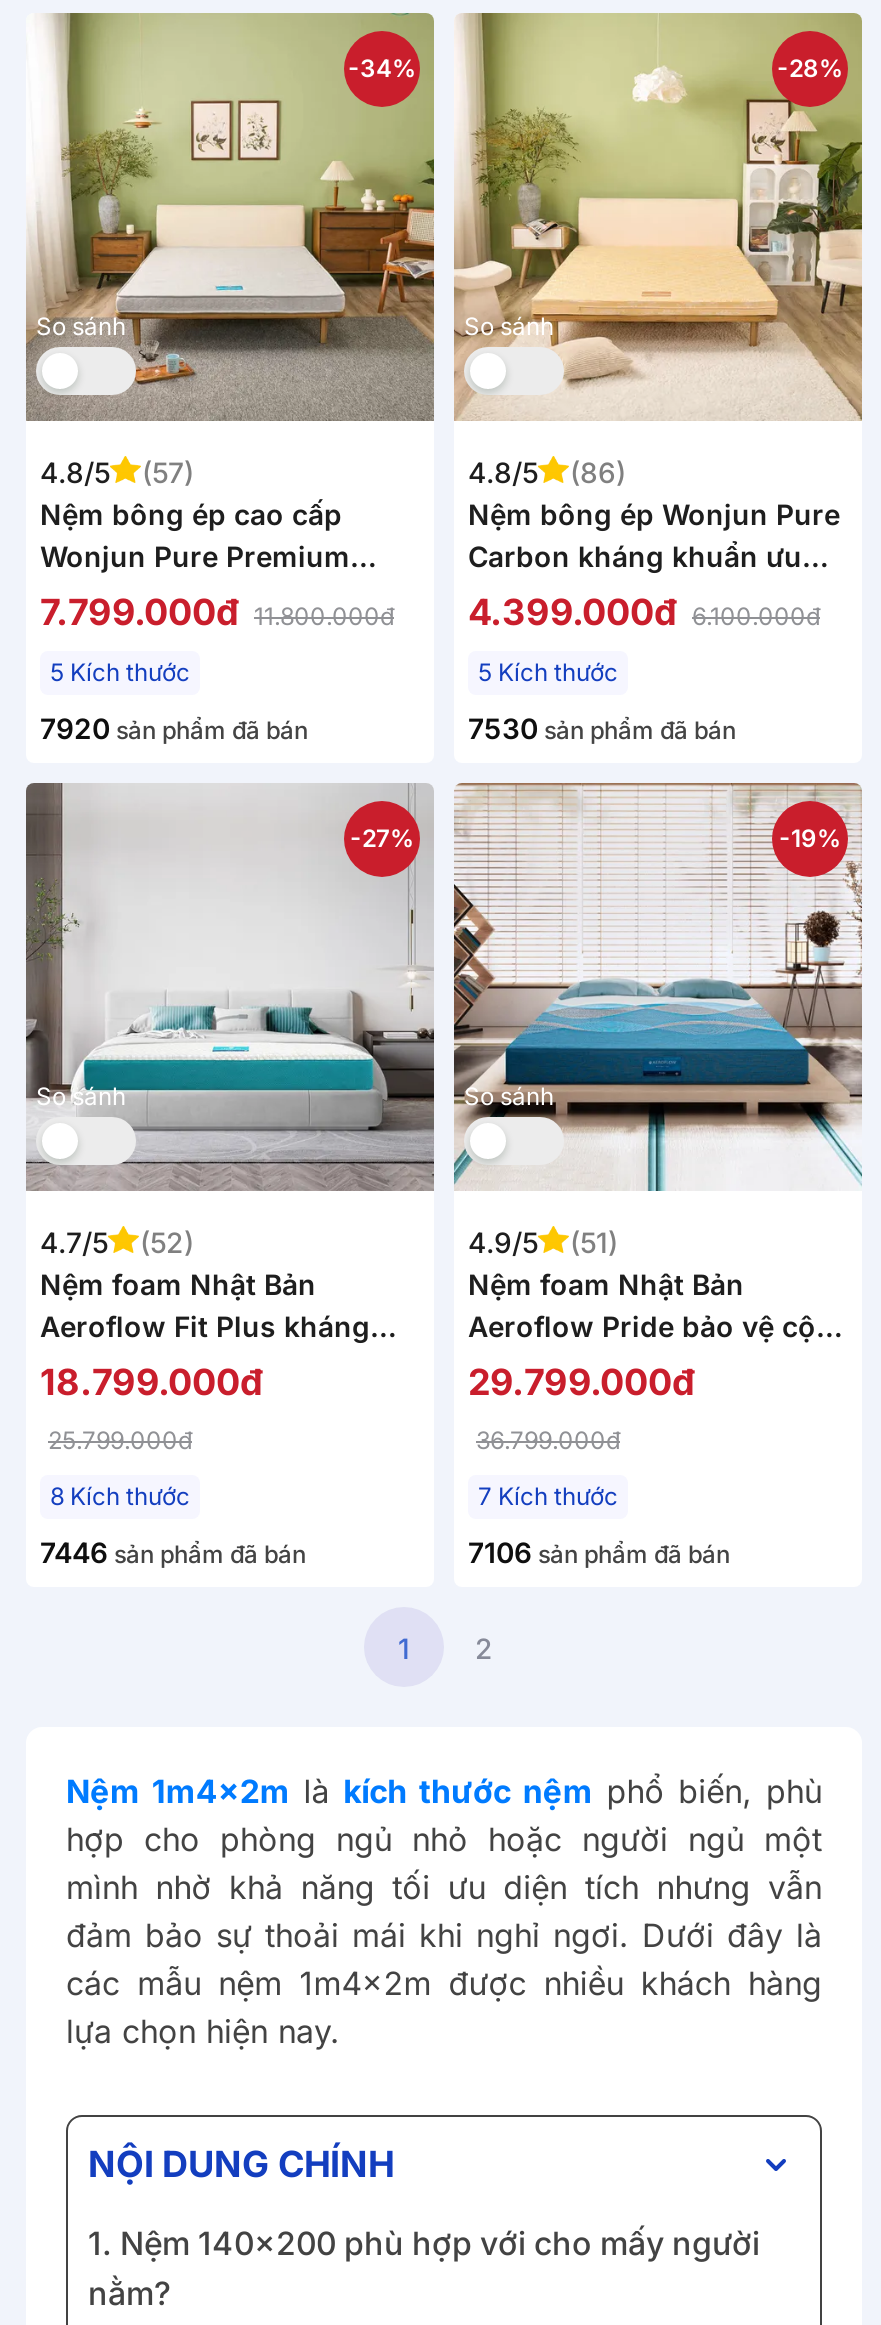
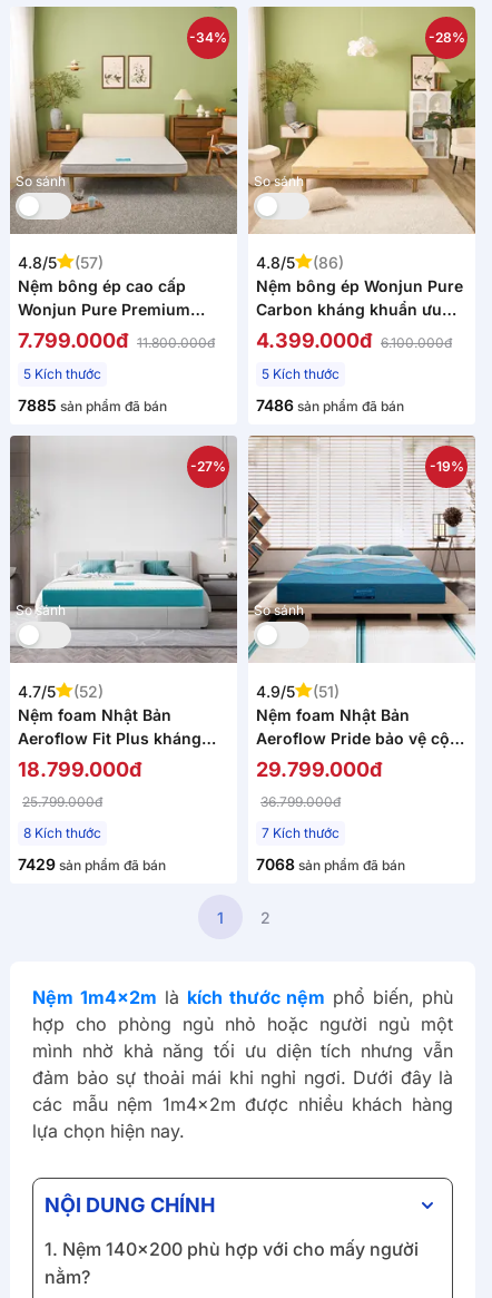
[40,711,308,745] 7920 sản phẩm đã bán -> [18,396,167,415] 7885 sản phẩm đã bán
[468,711,736,745] 7530 sản phẩm đã bán -> [256,396,404,415] 7486 sản phẩm đã bán
[40,1535,306,1569] 7446 sản phẩm đã bán -> [18,855,166,874] 7429 sản phẩm đã bán
[468,1535,730,1569] 7106 sản phẩm đã bán -> [256,855,405,874] 7068 sản phẩm đã bán

